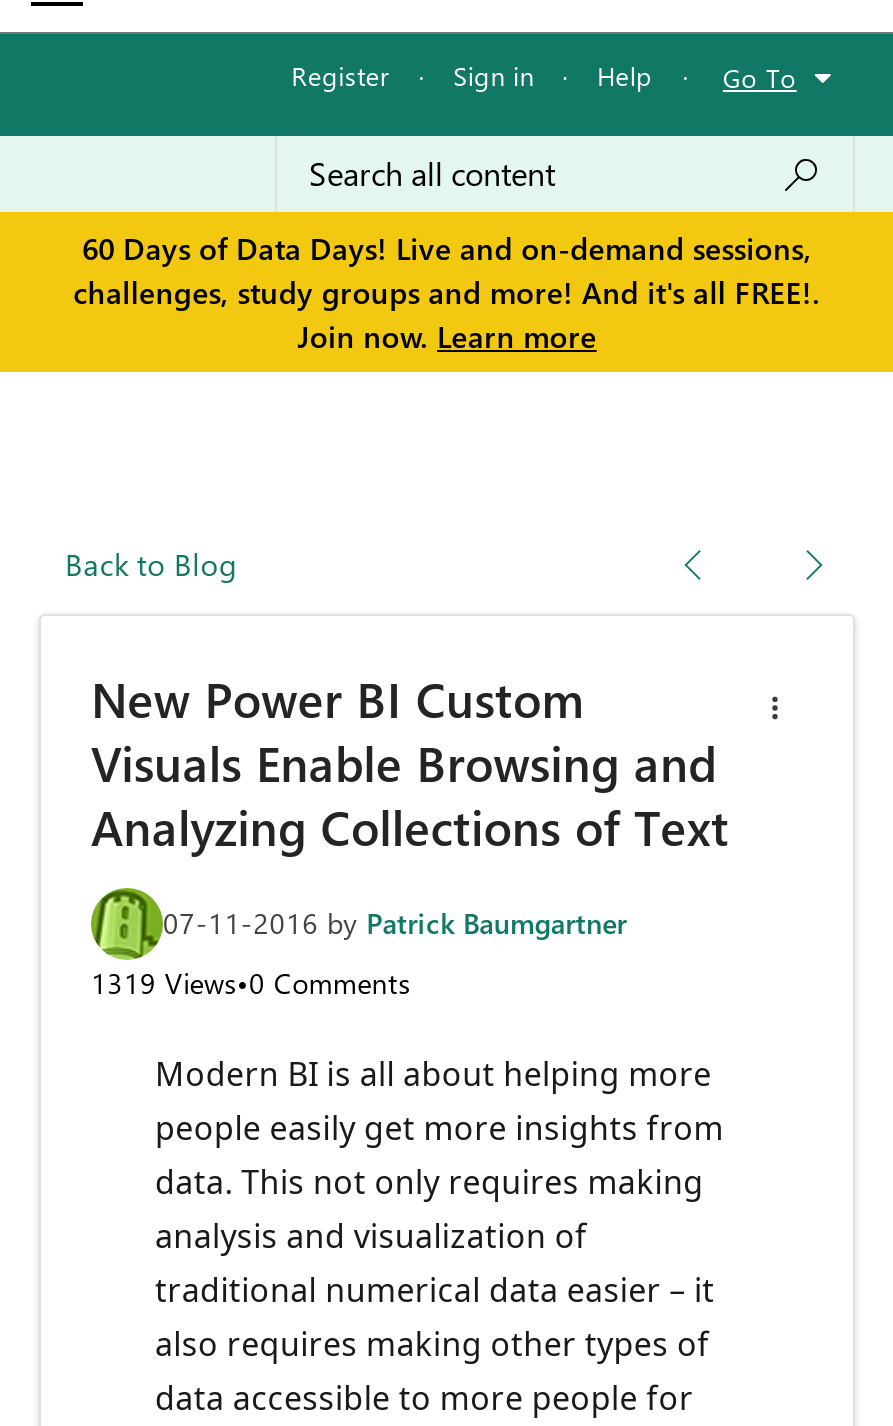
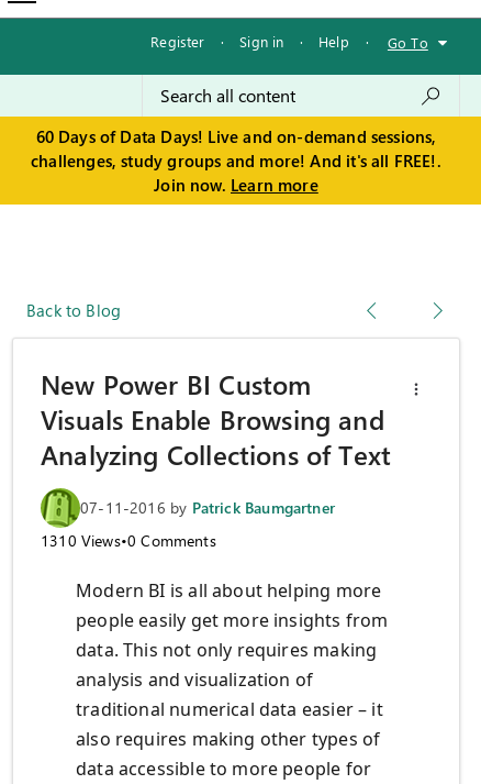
[91,965,411,1003] 1319 Views•0 Comments -> [41,530,216,551] 1310 Views•0 Comments

